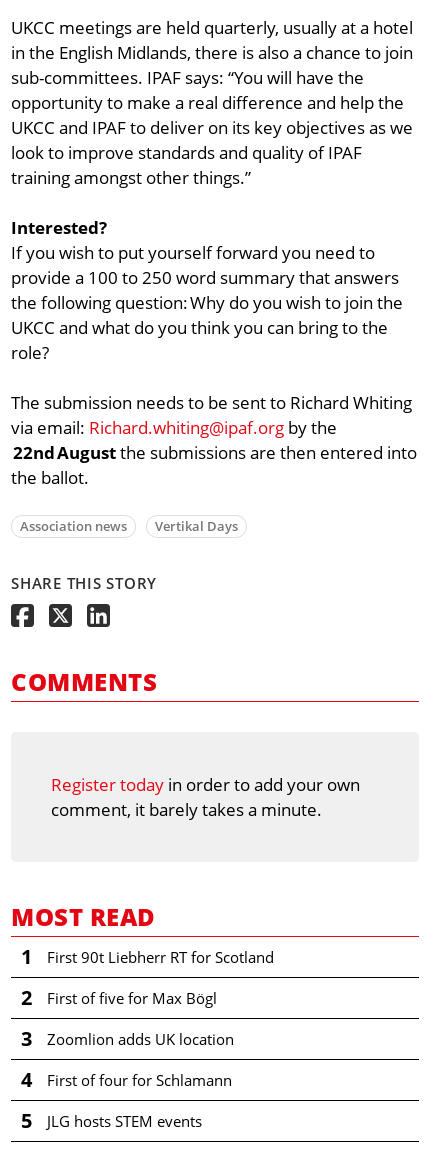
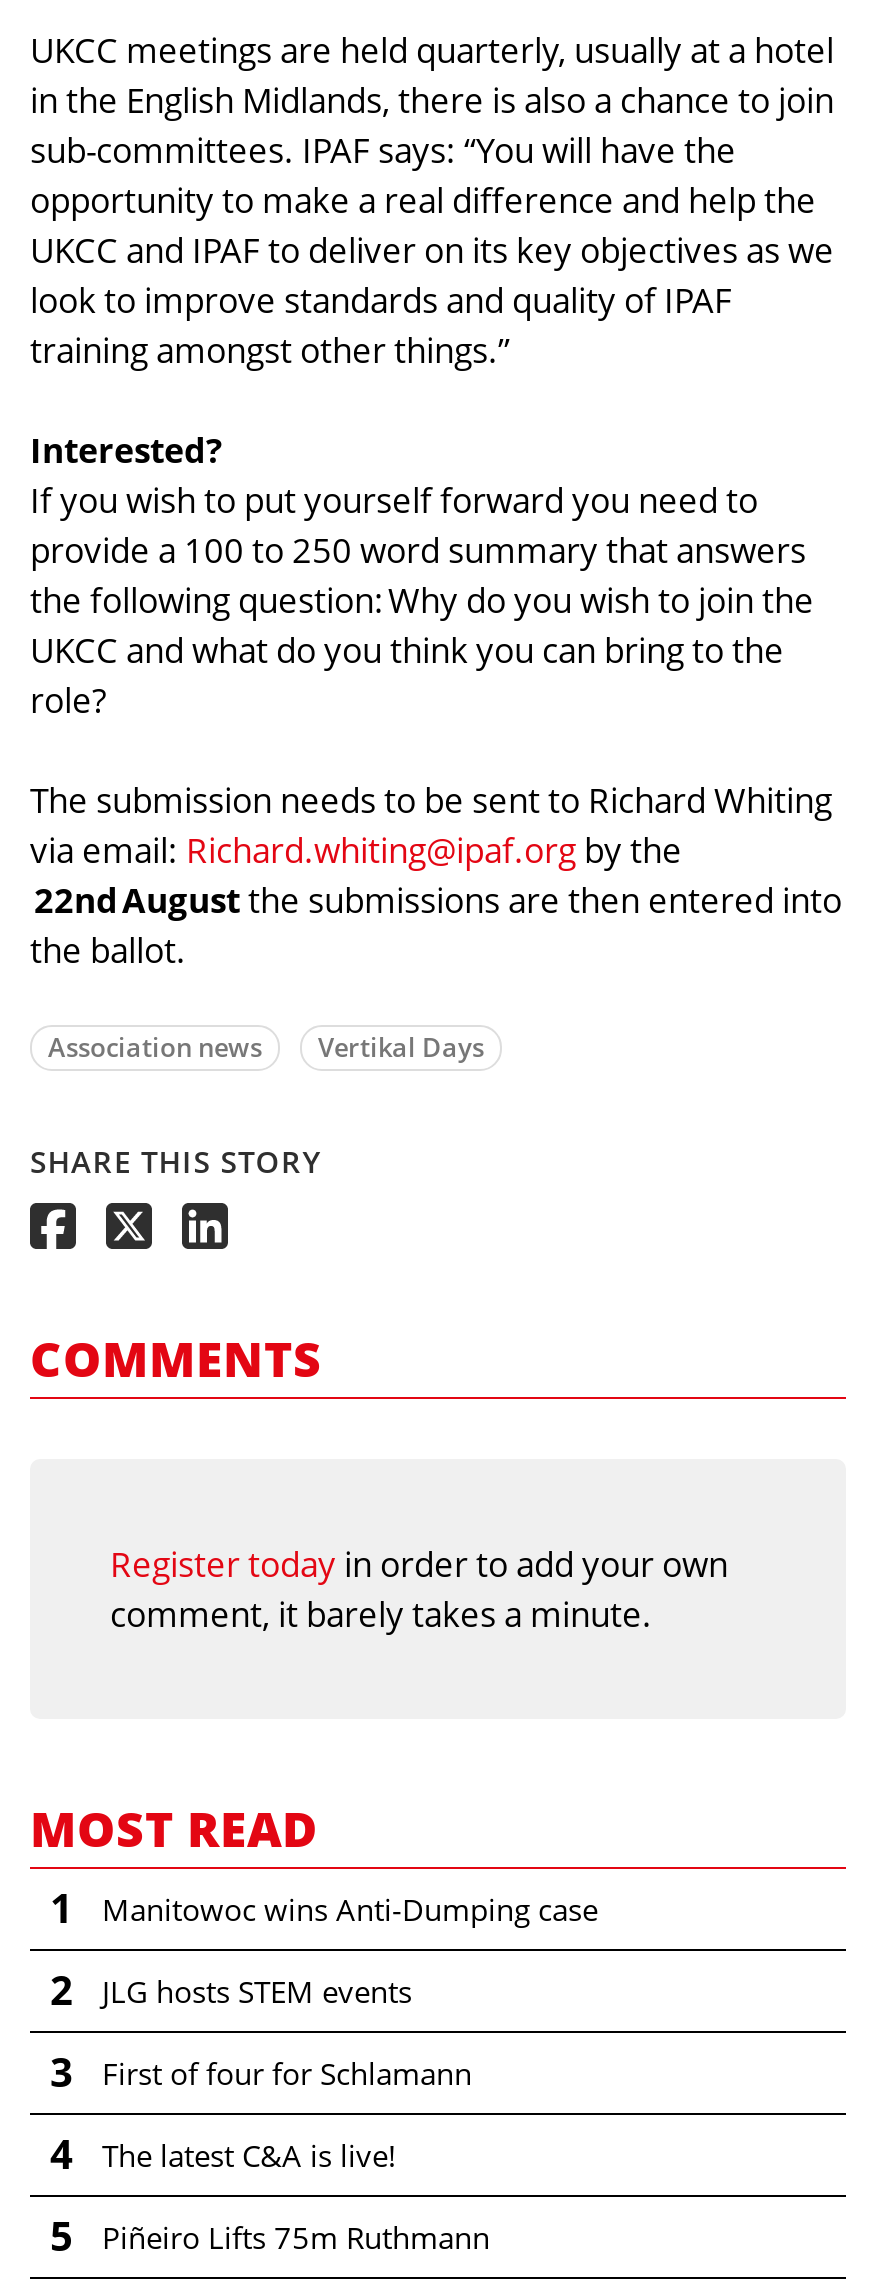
[47,947,274,967] First 90t Liebherr RT for Scotland -> [102,1889,598,1929] Manitowoc wins Anti-Dumping case
[47,988,217,1008] First of five for Max Bögl -> none
[47,1029,234,1049] Zoomlion adds UK location -> none
moved [47,1070,232,1090] -> [102,2053,472,2093]: First of four for Schlamann
none -> [102,2135,396,2175] The latest C&A is live!
moved [47,1111,202,1131] -> [102,1971,412,2011]: JLG hosts STEM events
none -> [102,2217,490,2257] Piñeiro Lifts 75m Ruthmann

